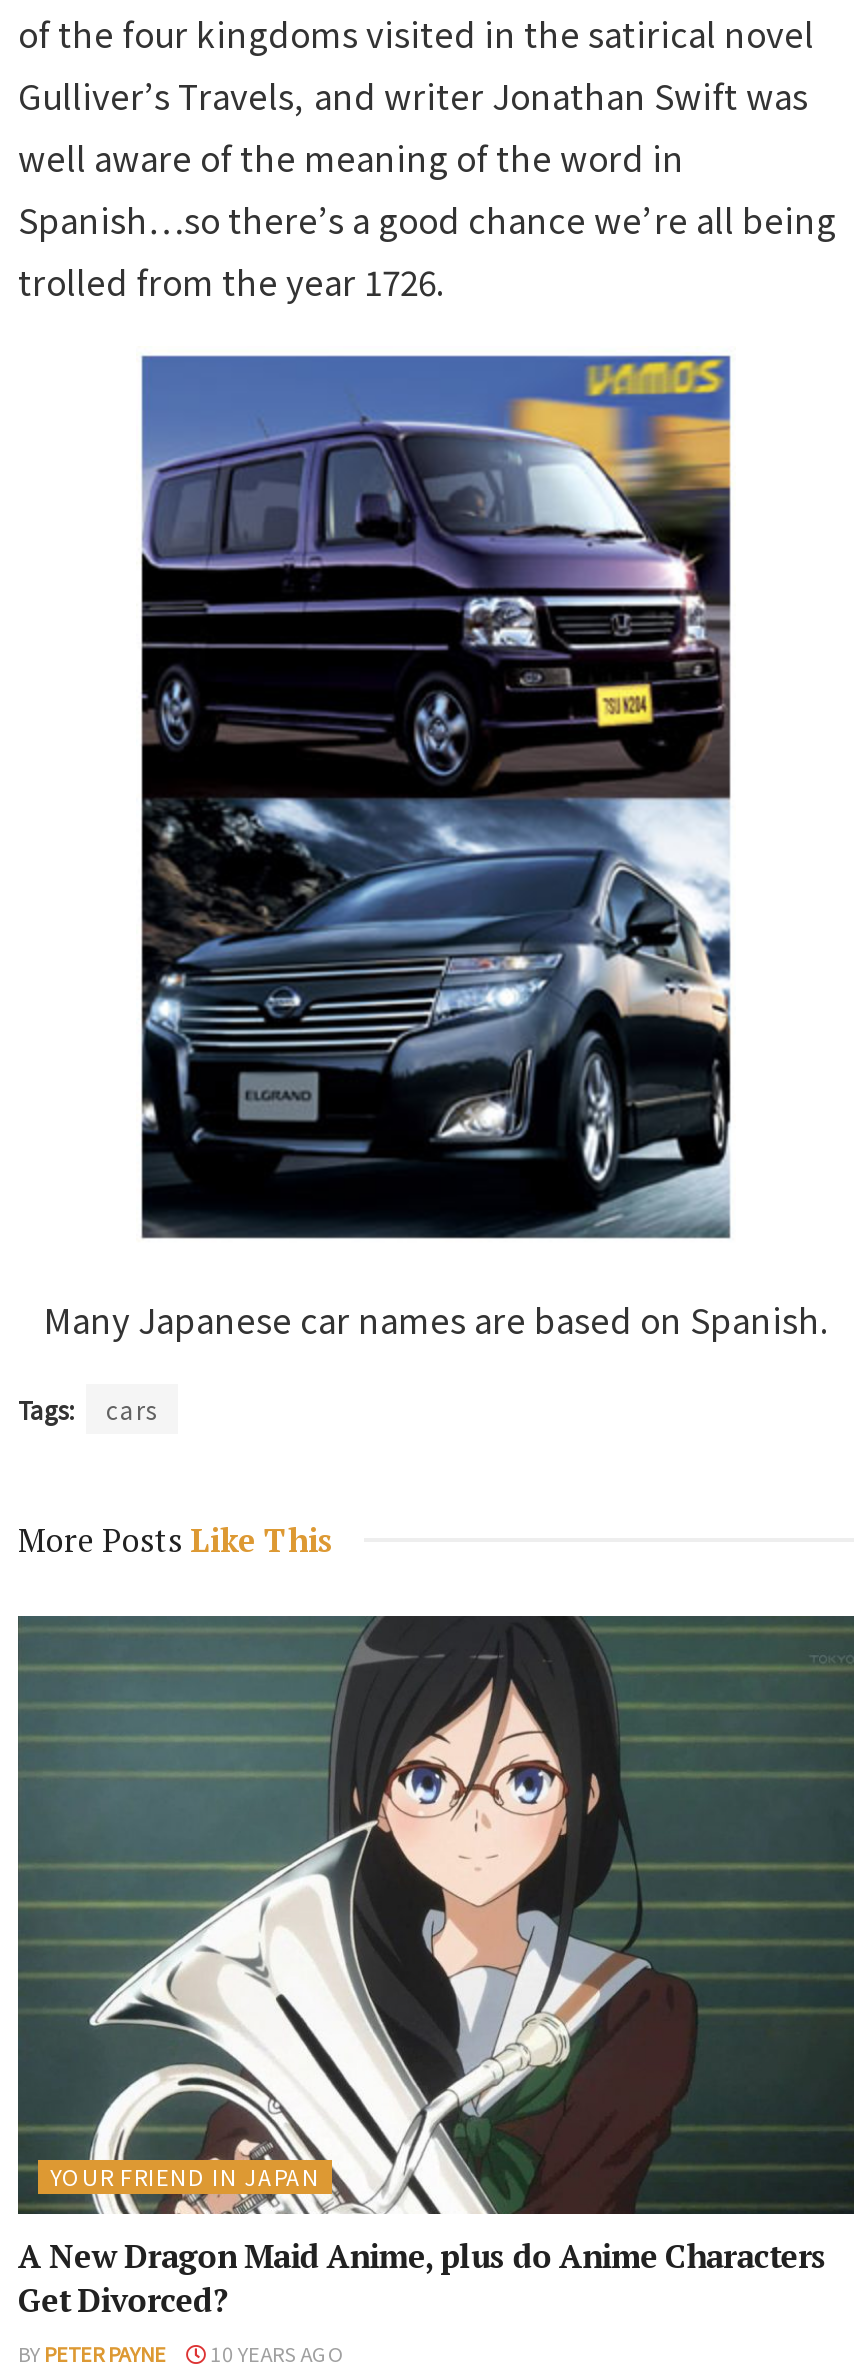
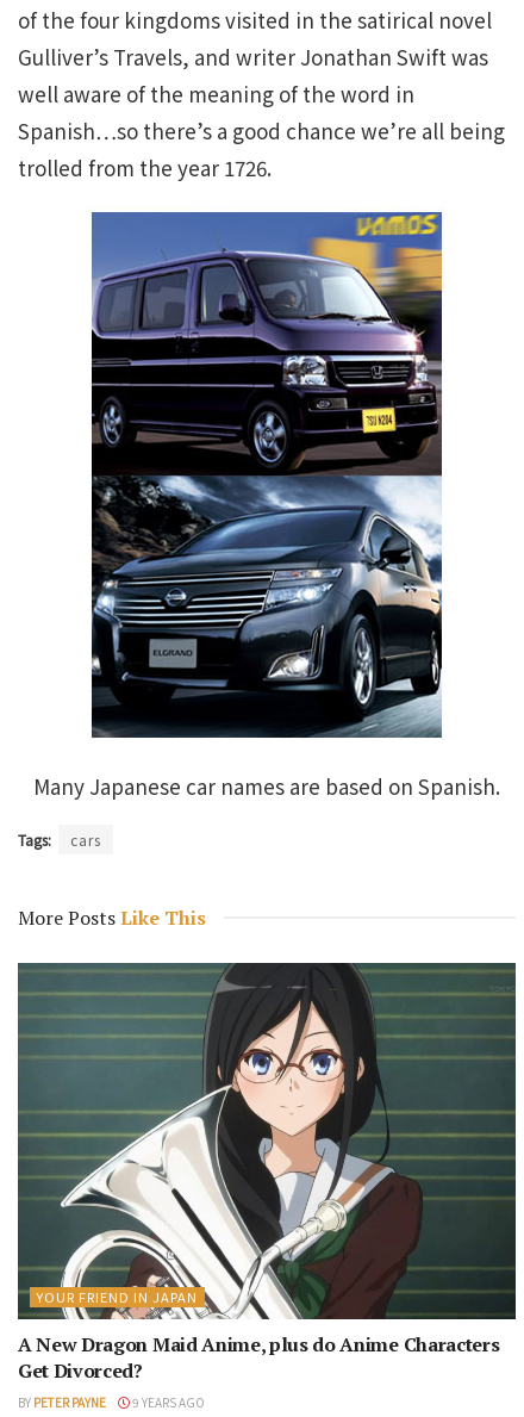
[18,2338,344,2368] BY PETER PAYNE 10 YEARS AGO -> [18,1393,205,1411] BY PETER PAYNE 9 YEARS AGO

